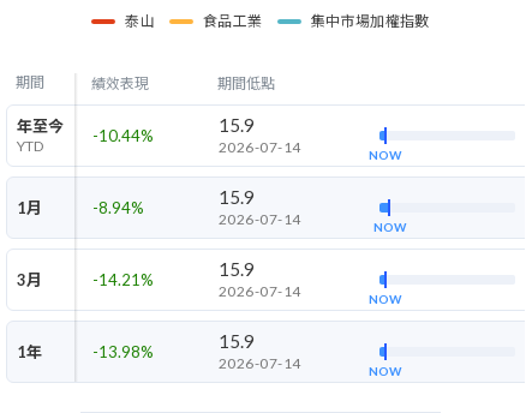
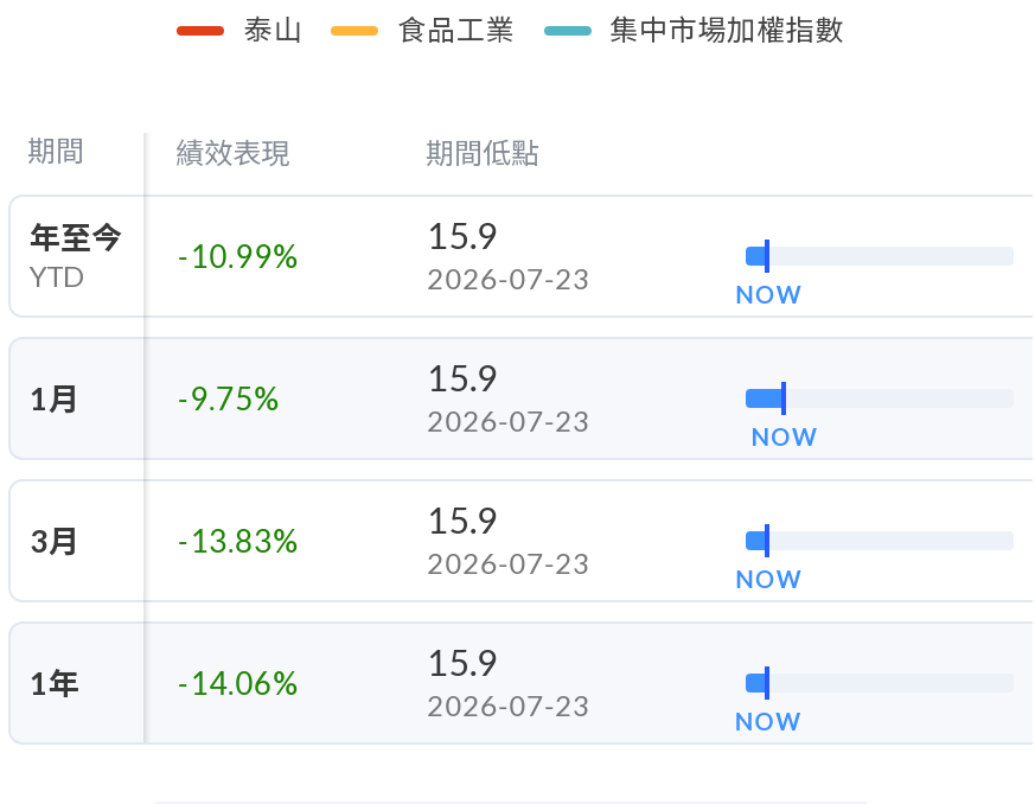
[17,116,153,145] 年至今 -10.44% -> [30,217,299,274] 年至今 -10.99%
[218,138,301,156] 2026-07-14 -> [427,261,591,296] 2026-07-23
[92,197,144,217] -8.94% -> [178,378,280,416] -9.75%
[218,210,301,228] 2026-07-14 -> [427,403,591,439] 2026-07-23
[92,270,153,289] -14.21% -> [178,521,299,559] -13.83%
[218,282,301,300] 2026-07-14 -> [427,545,591,581] 2026-07-23
[92,342,153,361] -13.98% -> [178,663,299,701] -14.06%
[218,354,301,372] 2026-07-14 -> [427,688,591,723] 2026-07-23

